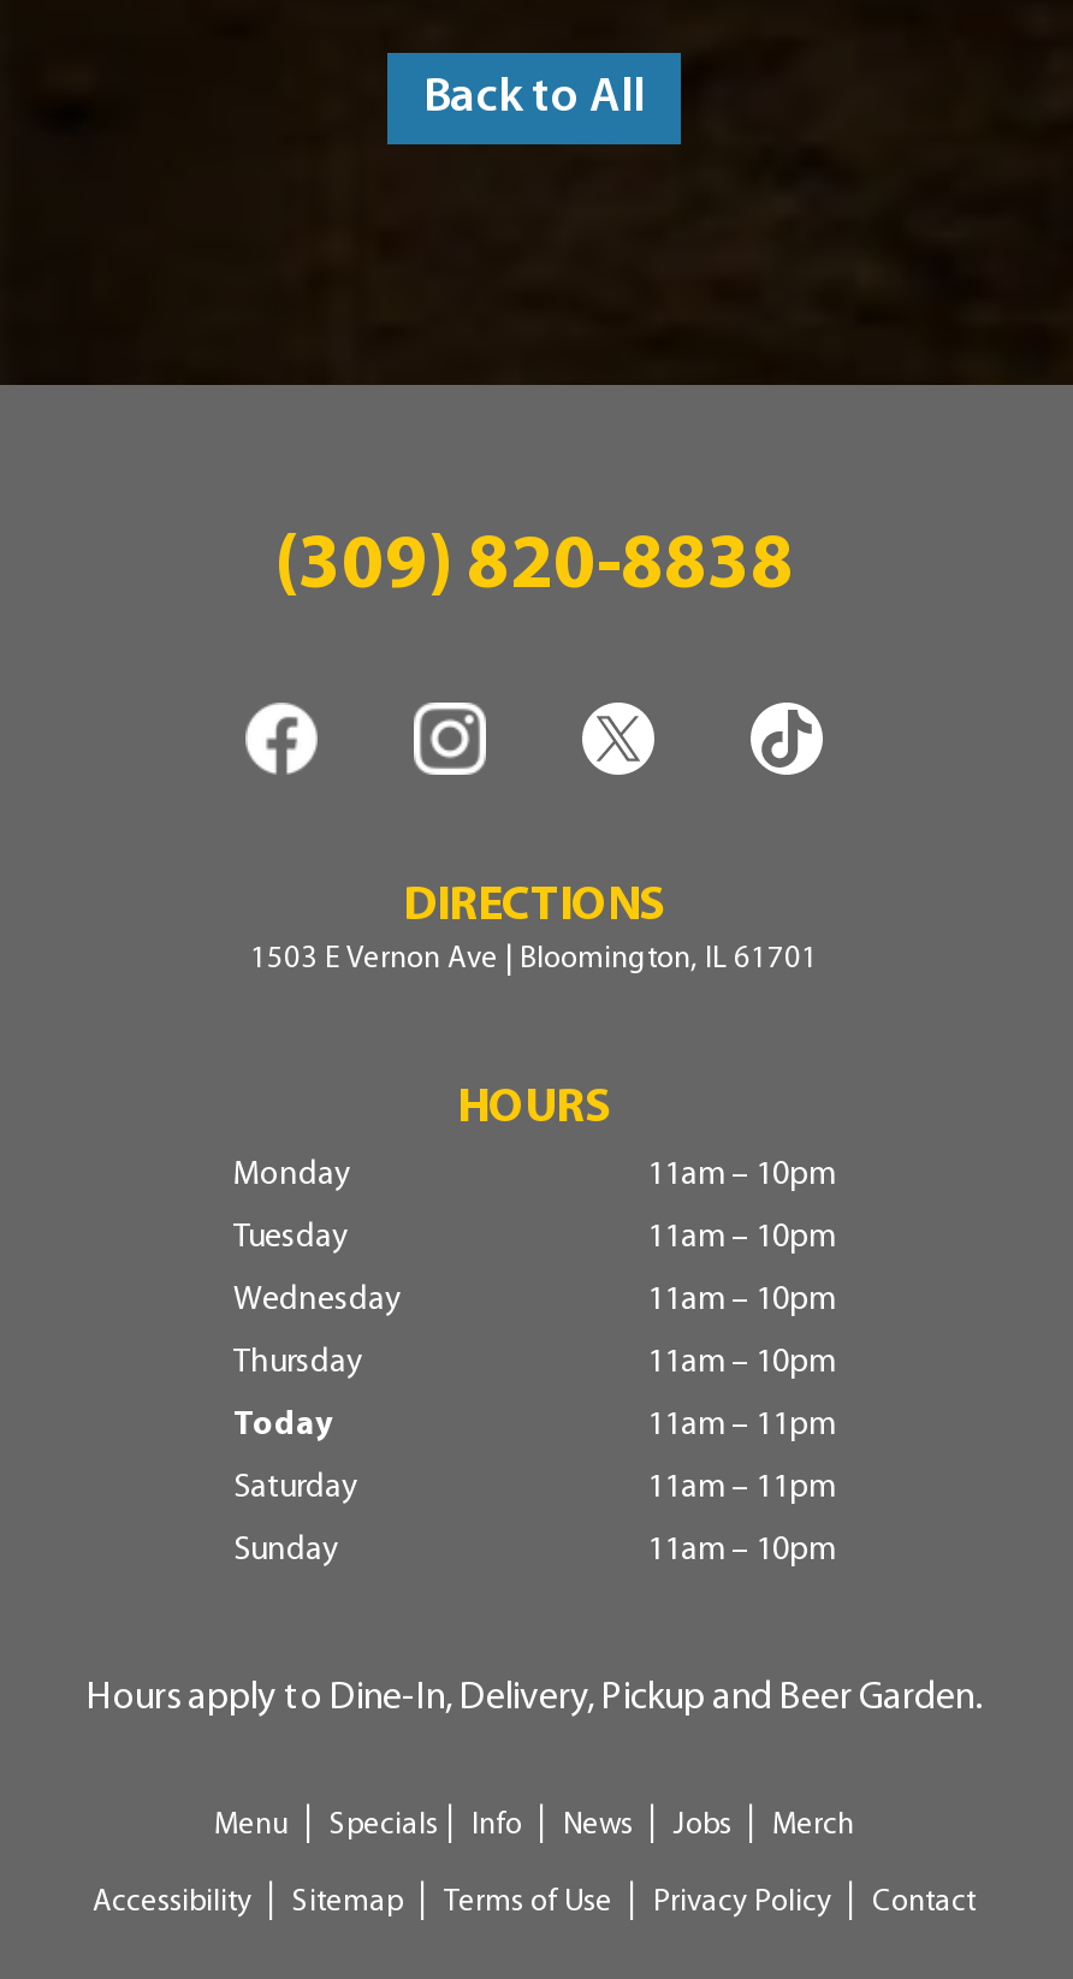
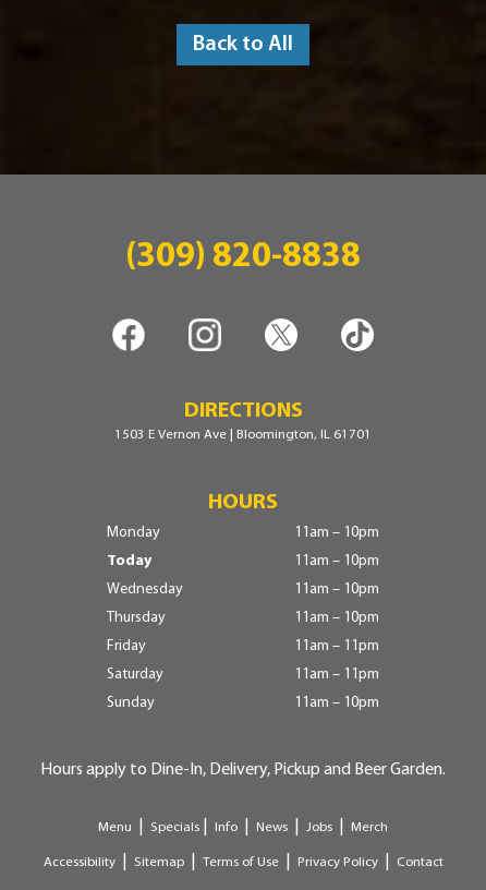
[233,1220,349,1256] Tuesday -> none
moved [233,1408,332,1444] -> [107,553,151,569]: Today
none -> [107,638,146,654] Friday

